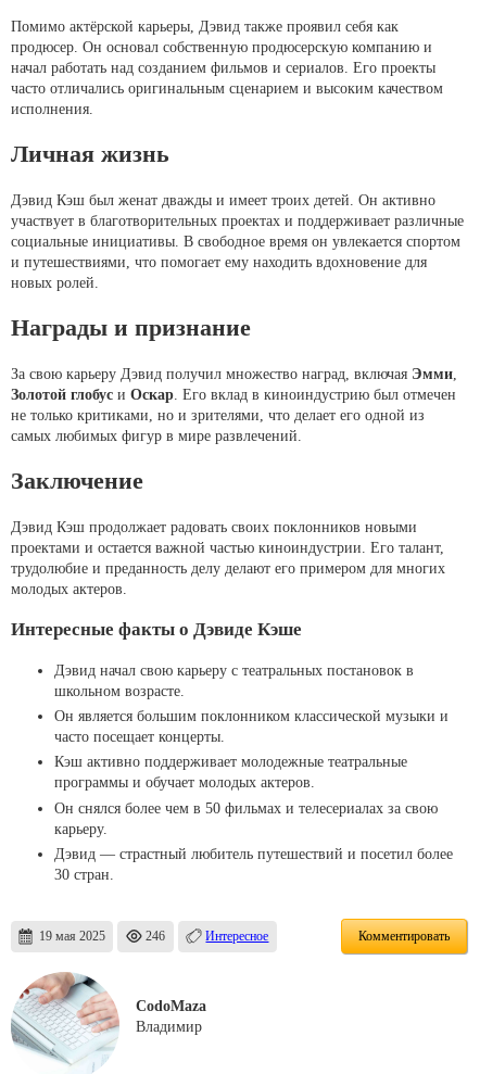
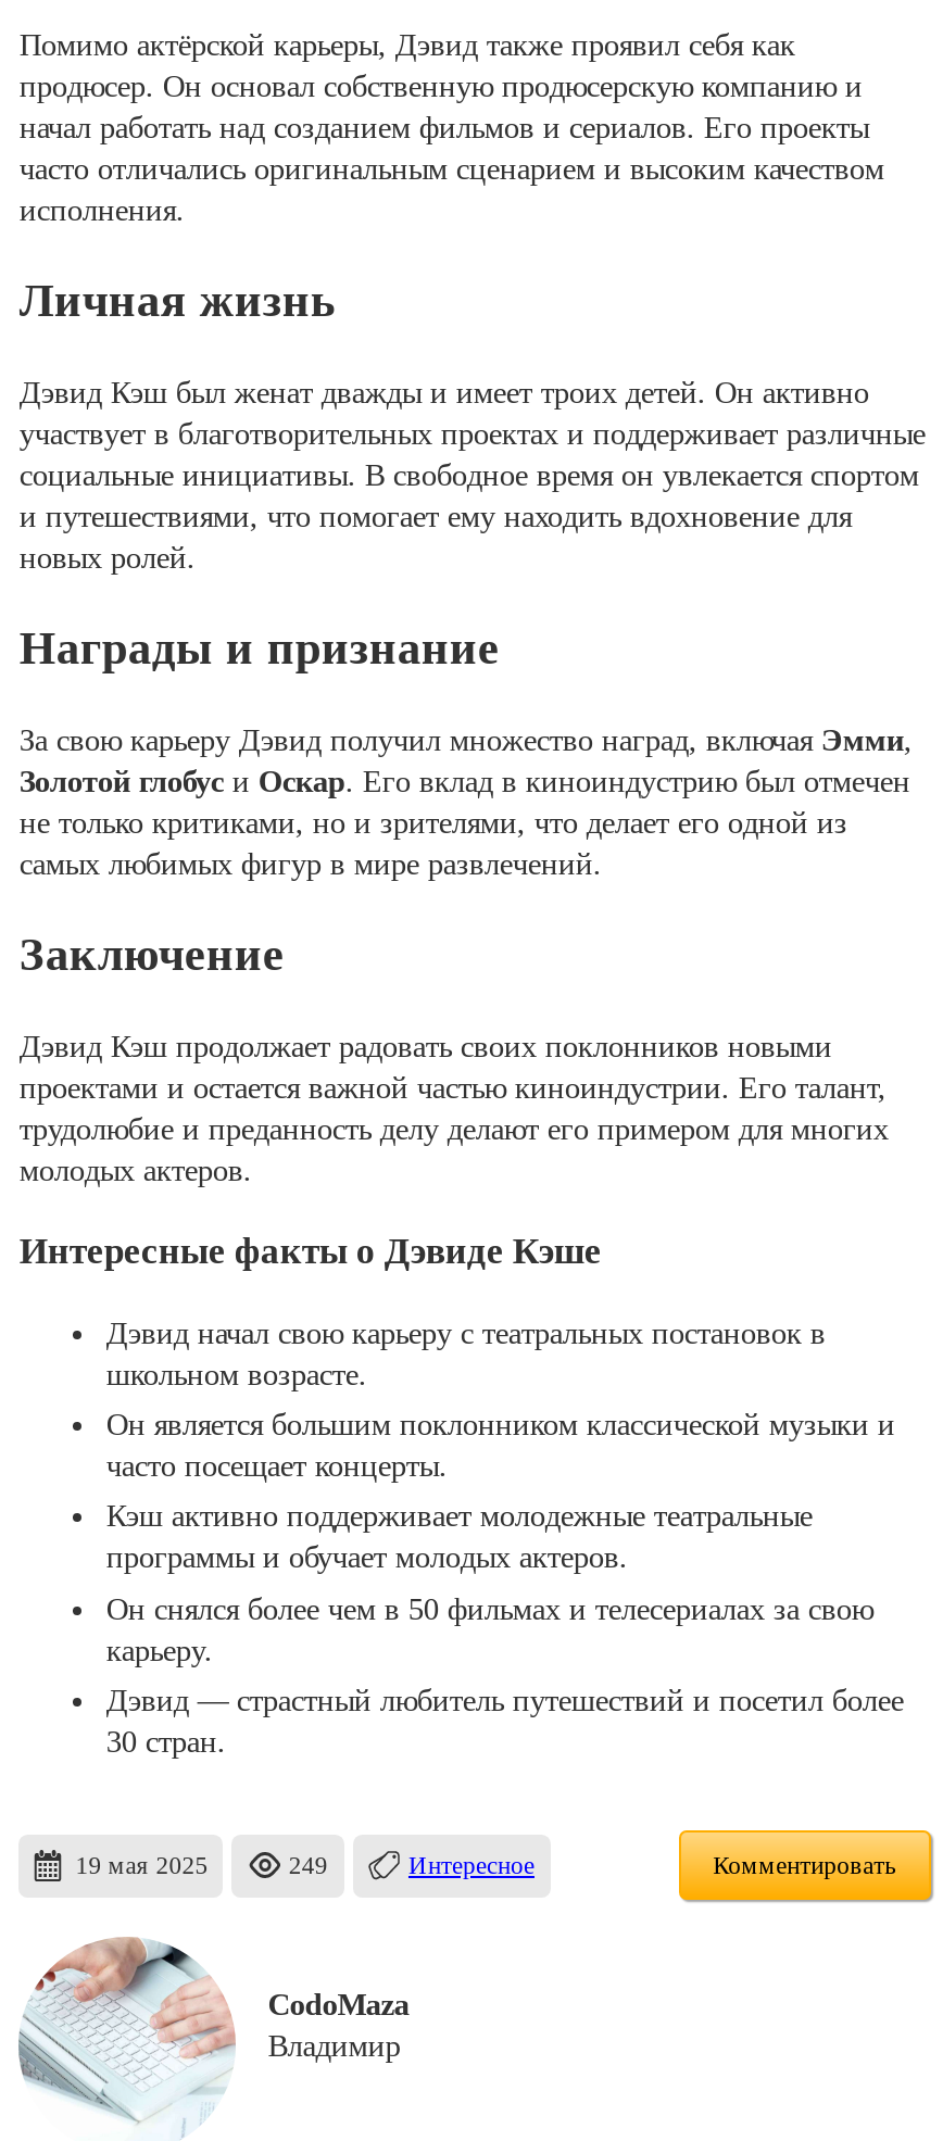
[146,929,166,942] 246 -> [289,1851,328,1877] 249

